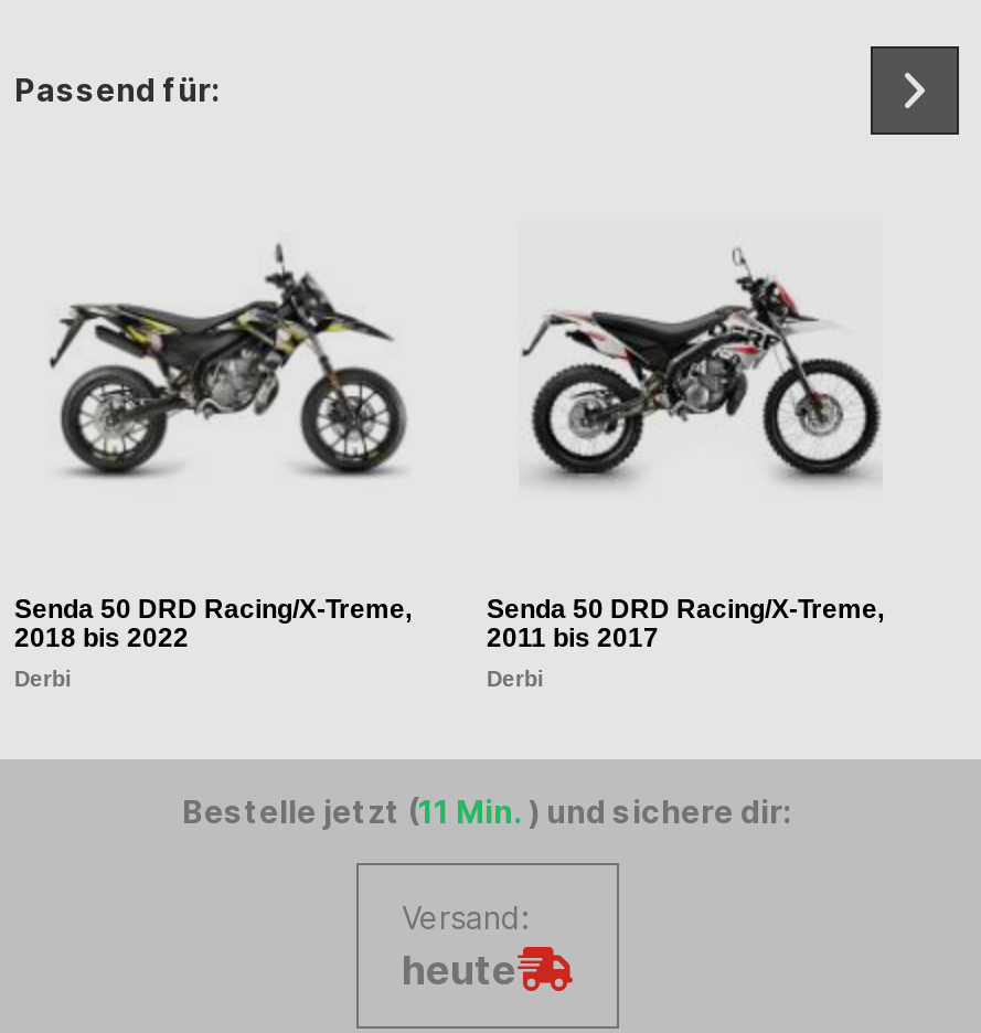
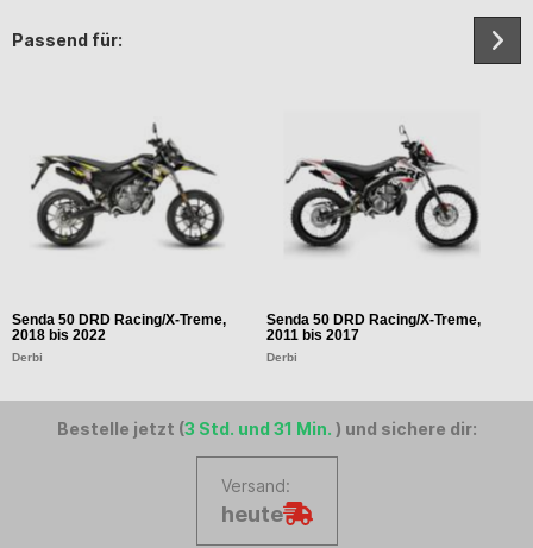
[182,792,791,830] Bestelle jetzt (11 Min.) und sichere dir: -> [57,418,476,439] Bestelle jetzt (3 Std. und 31 Min.) und sichere dir:

